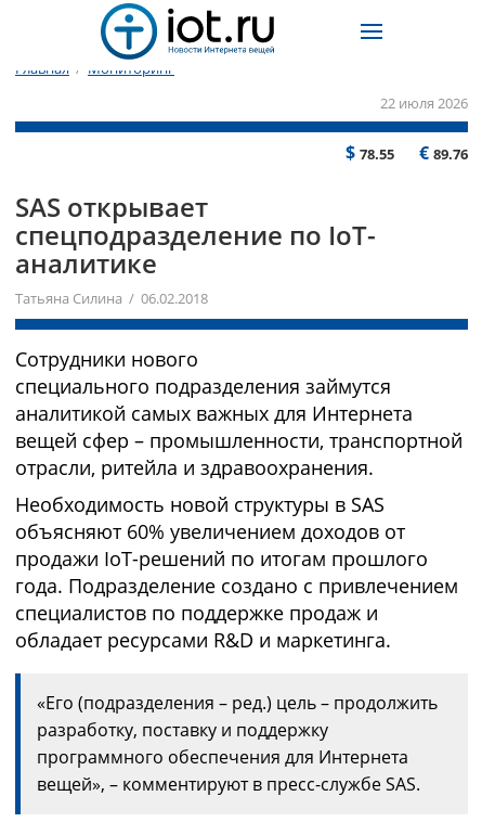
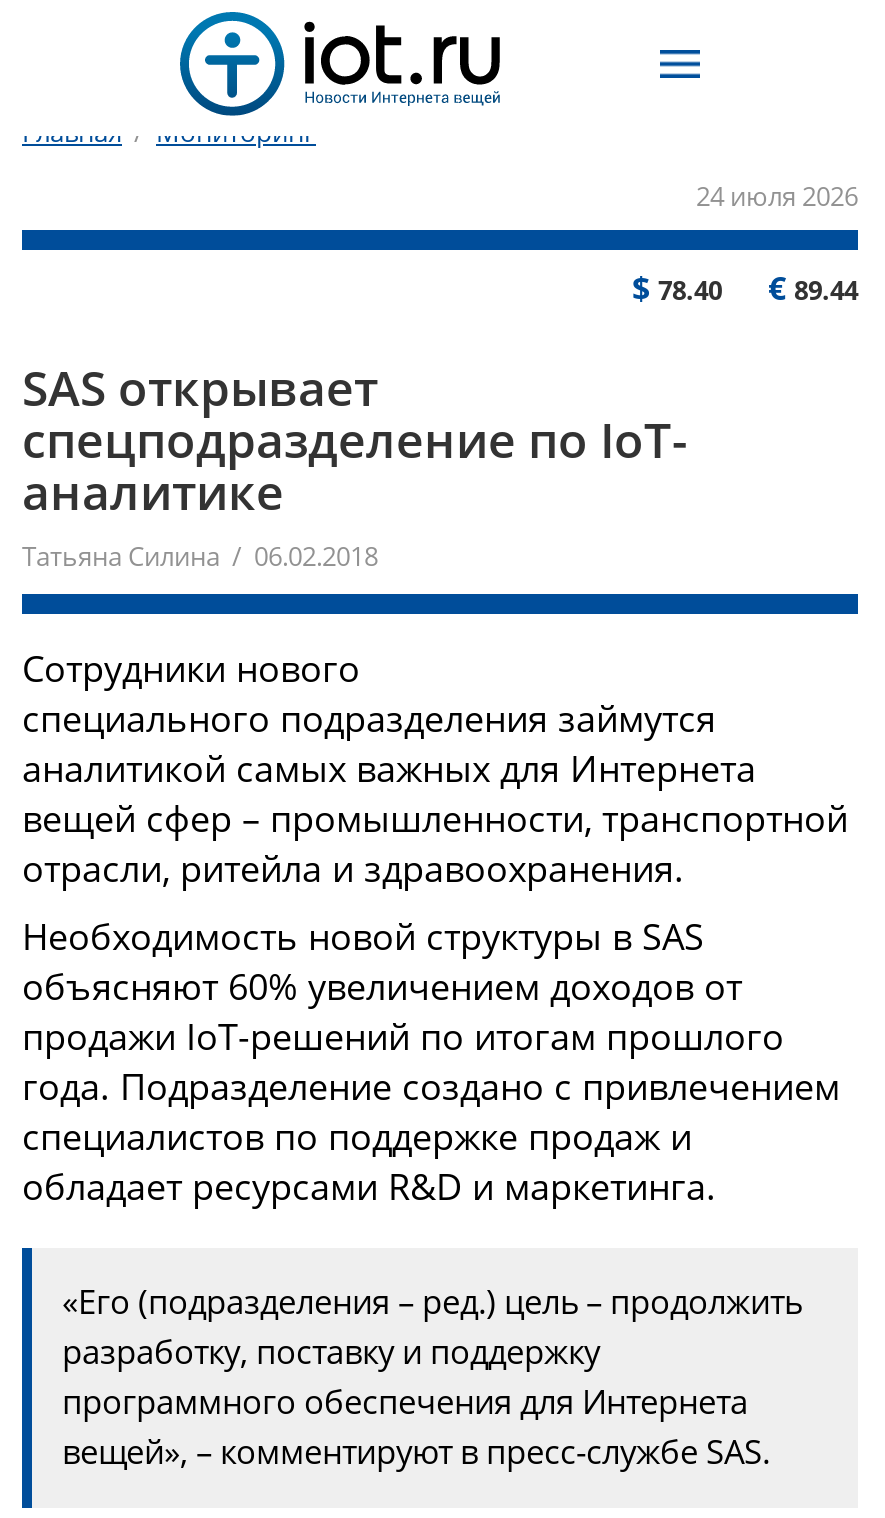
[380,93,468,113] 22 июля 2026 -> [696,178,858,214] 24 июля 2026
[346,141,394,165] $78.55 -> [632,266,722,310] $78.40
[419,141,468,165] €89.76 -> [768,266,858,310] €89.44

